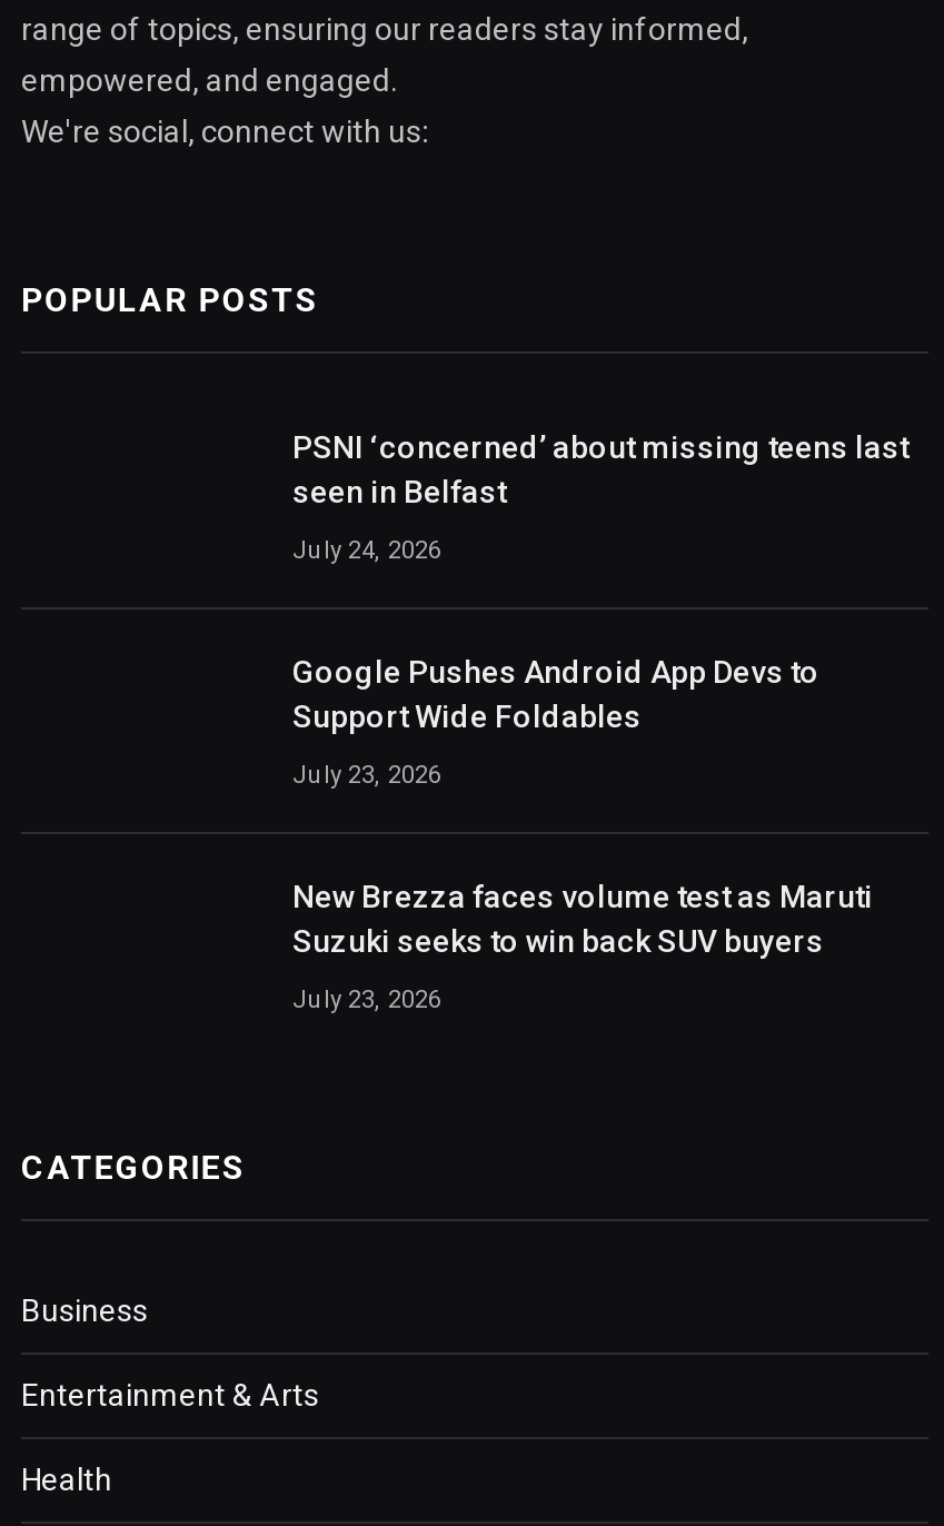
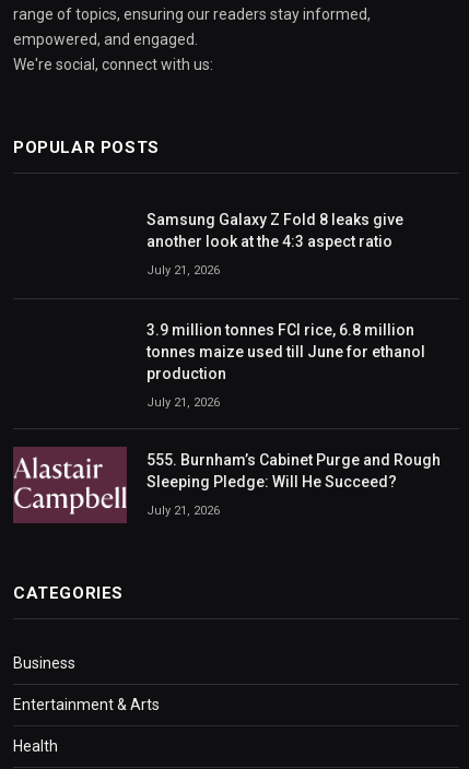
none -> [12,446,128,524] [image]
[292,429,908,509] PSNI ‘concerned’ about missing teens last | seen in Belfast -> [146,211,403,250] Samsung Galaxy Z Fold 8 leaks give | another look at the 4:3 aspect ratio
[292,536,441,565] July 24, 2026 -> [146,263,220,277] July 21, 2026
[292,655,819,735] Google Pushes Android App Devs to | Support Wide Foldables -> [146,321,425,383] 3.9 million tonnes FCI rice, 6.8 million | tonnes maize used till June for ethanol | production
[292,761,441,790] July 23, 2026 -> [146,396,220,410] July 21, 2026
[292,880,873,960] New Brezza faces volume test as Maruti | Suzuki seeks to win back SUV buyers -> [146,451,441,491] 555. Burnham’s Cabinet Purge and Rough | Sleeping Pledge: Will He Succeed?
[292,987,441,1016] July 23, 2026 -> [146,504,220,518] July 21, 2026

